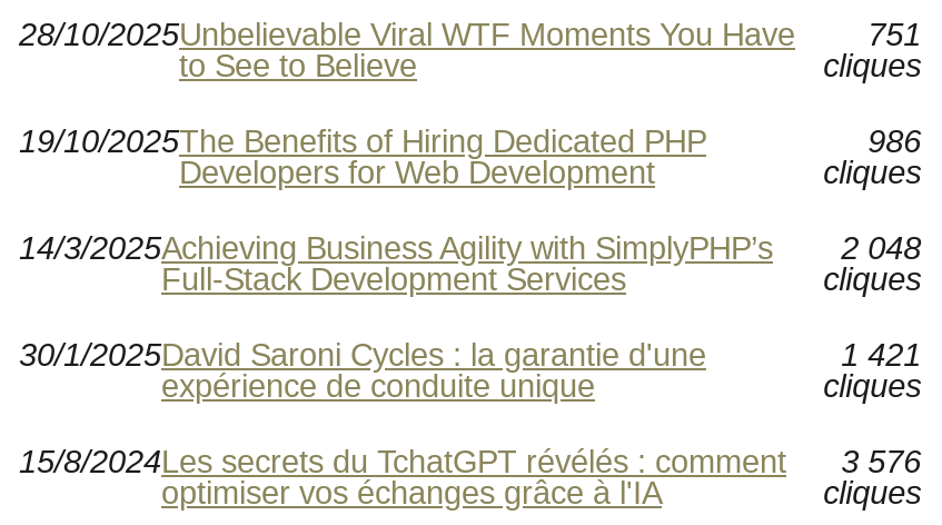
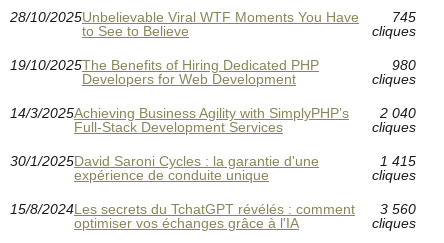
[868,17,921,53] 751 -> [392,9,416,25] 745
[868,124,921,160] 986 -> [392,57,416,73] 980
[19,231,921,267] 14/3/2025Achieving Business Agility with SimplyPHP’s 2 048 -> [10,105,416,121] 14/3/2025Achieving Business Agility with SimplyPHP’s 2 040
[841,338,921,373] 1 421 -> [380,153,416,169] 1 415
[19,444,921,480] 15/8/2024Les secrets du TchatGPT révélés : comment 3 576 -> [10,201,416,217] 15/8/2024Les secrets du TchatGPT révélés : comment 3 560

